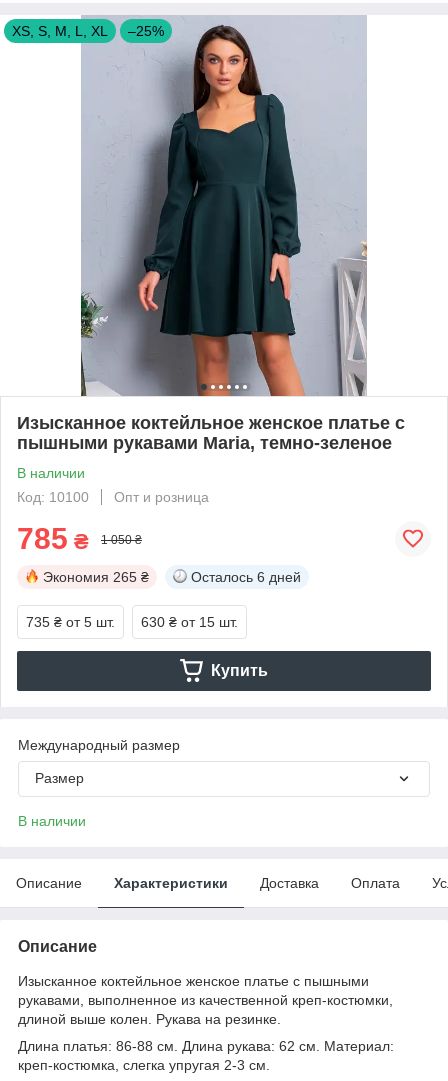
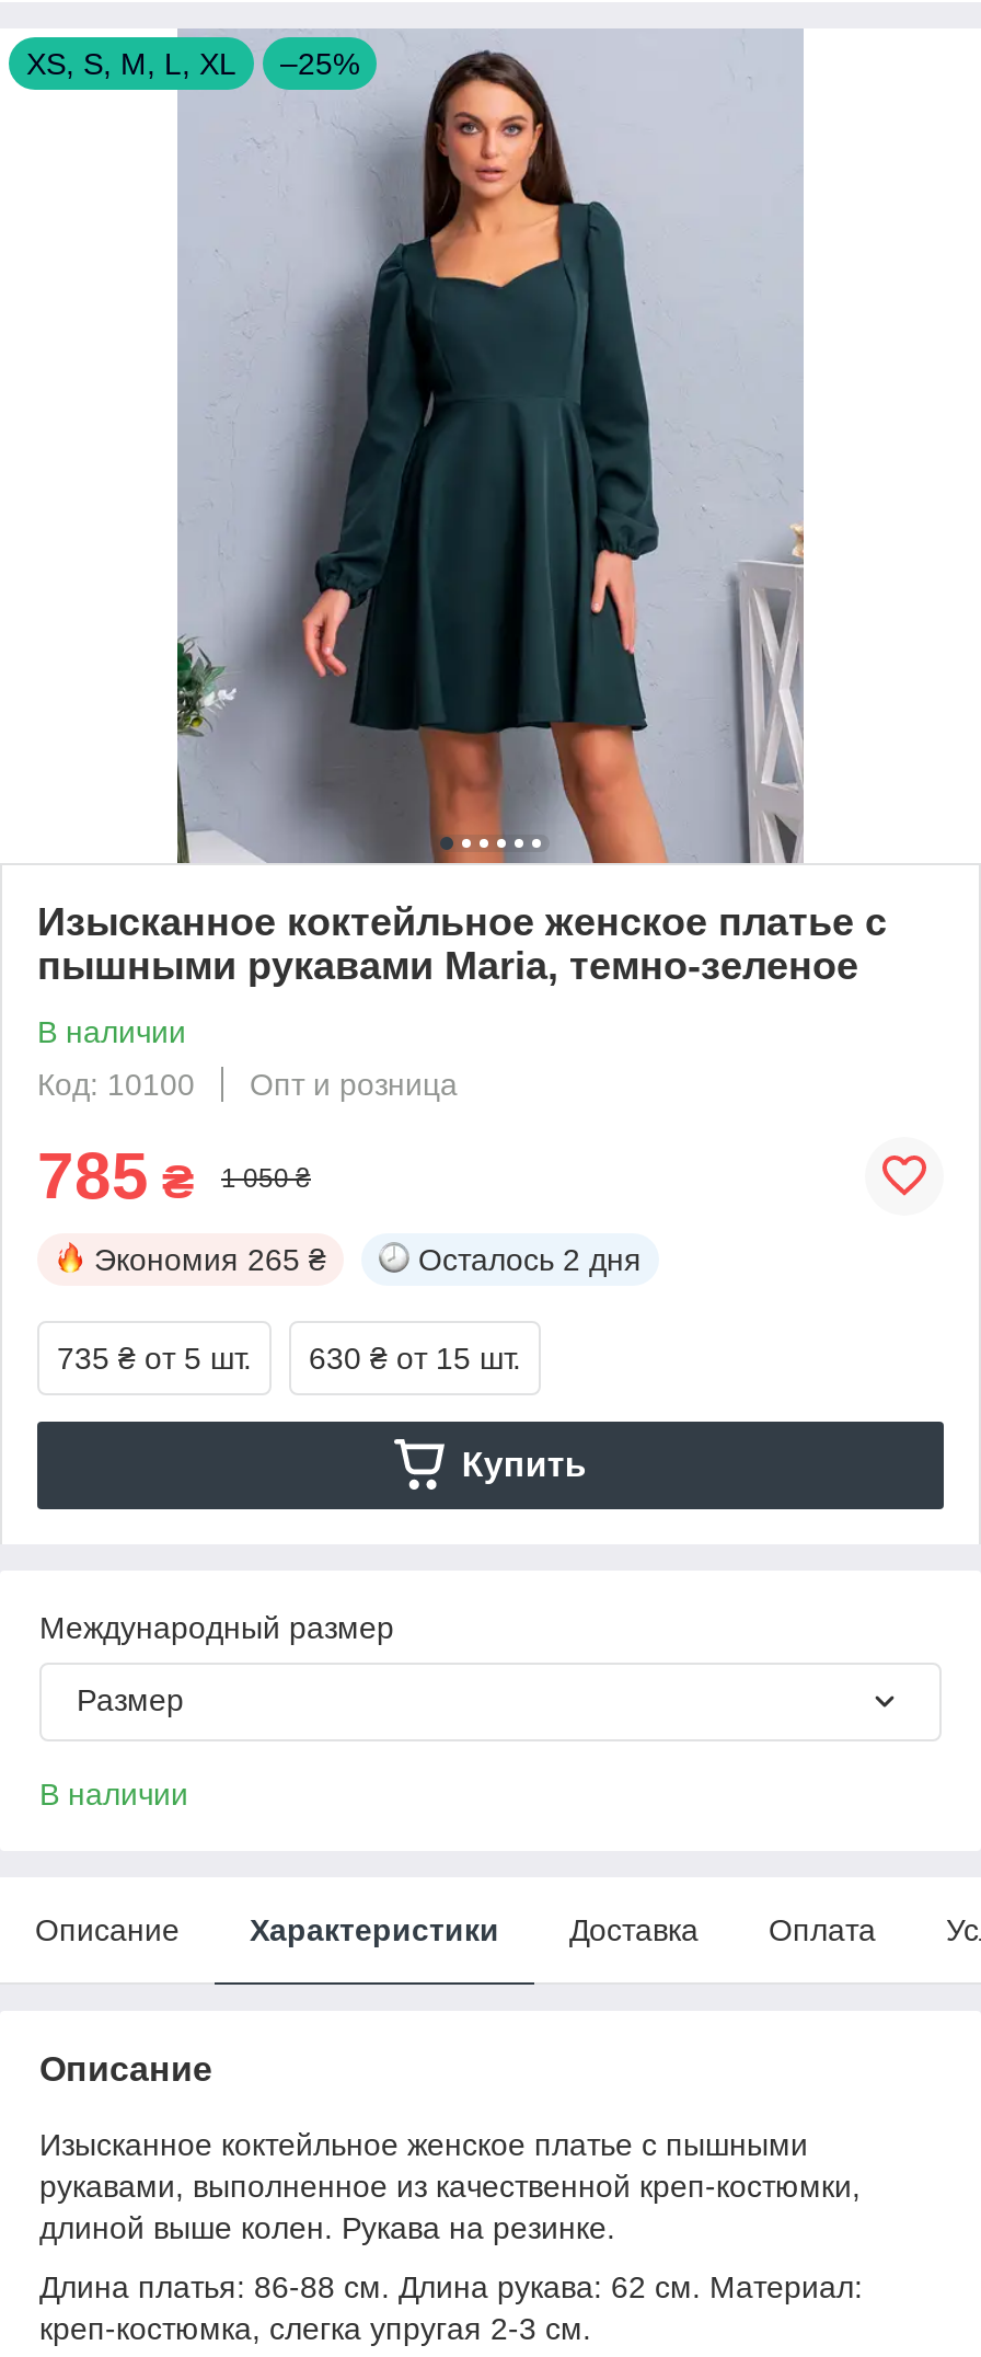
[191,569,301,585] Осталось 6 дней -> [418,1242,642,1277] Осталось 2 дня

